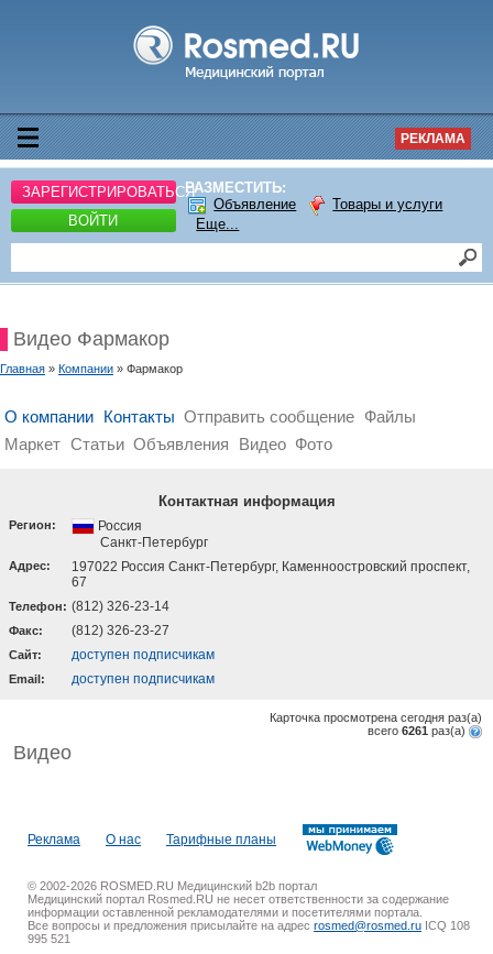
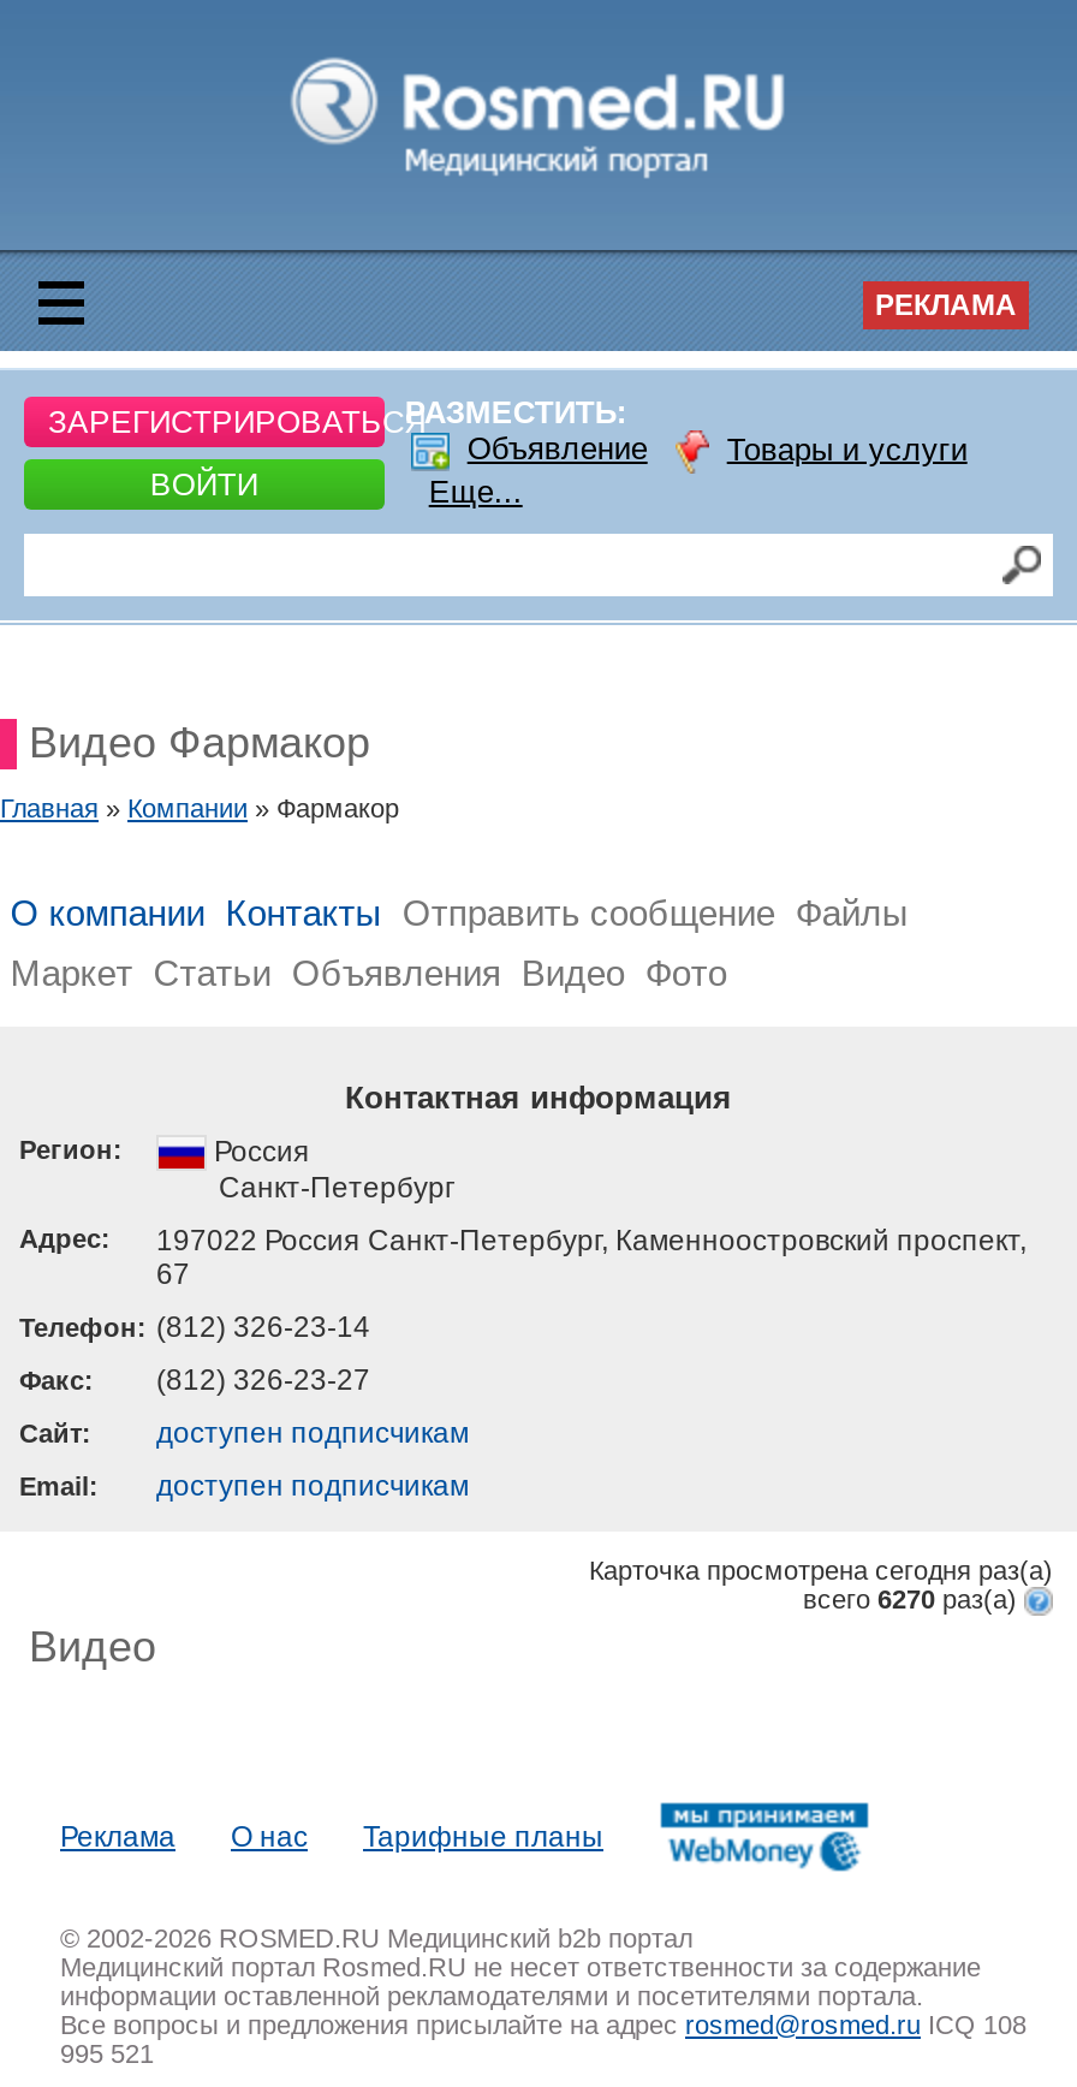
[368,724,469,737] всего 6261 раз(a) -> [803,1584,1024,1613] всего 6270 раз(a)

